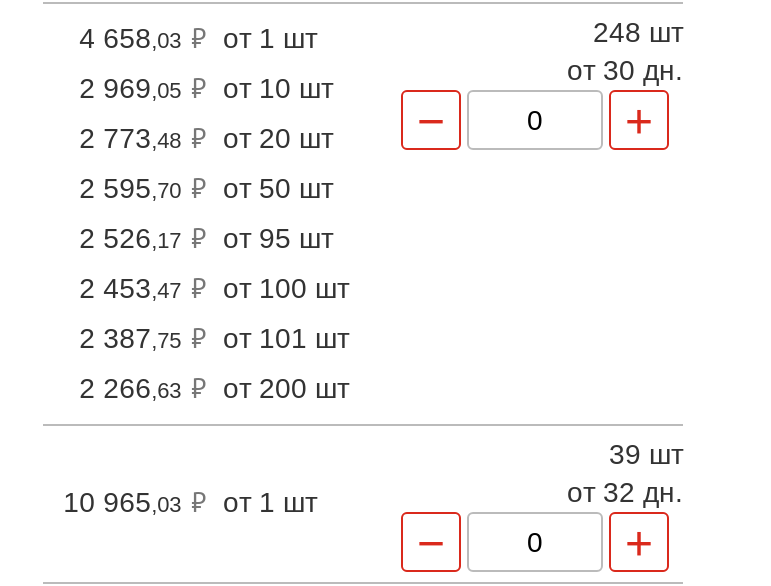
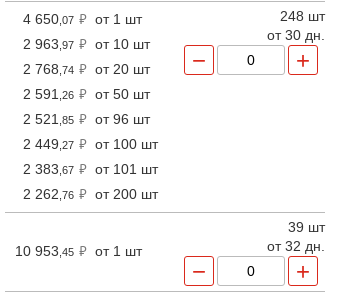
[79,22,317,54] 4 658,03 от 1 шт -> [23,11,142,27] 4 650,07 от 1 шт
[79,72,333,104] 2 969,05 от 10 шт -> [23,36,150,52] 2 963,97 от 10 шт
[79,122,333,154] 2 773,48 от 20 шт -> [23,61,150,77] 2 768,74 от 20 шт
[79,172,333,204] 2 595,70 от 50 шт -> [23,86,150,102] 2 591,26 от 50 шт
[79,222,181,254] 2 526,17 -> [23,111,74,127] 2 521,85
[223,222,333,254] от 95 шт -> [95,111,150,127] от 96 шт
[79,272,349,304] 2 453,47 от 100 шт -> [23,136,158,152] 2 449,27 от 100 шт
[79,322,349,354] 2 387,75 от 101 шт -> [23,161,158,177] 2 383,67 от 101 шт
[79,372,349,404] 2 266,63 от 200 шт -> [23,186,158,202] 2 262,76 от 200 шт
[63,486,317,518] 10 965,03 от 1 шт -> [15,243,142,259] 10 953,45 от 1 шт

